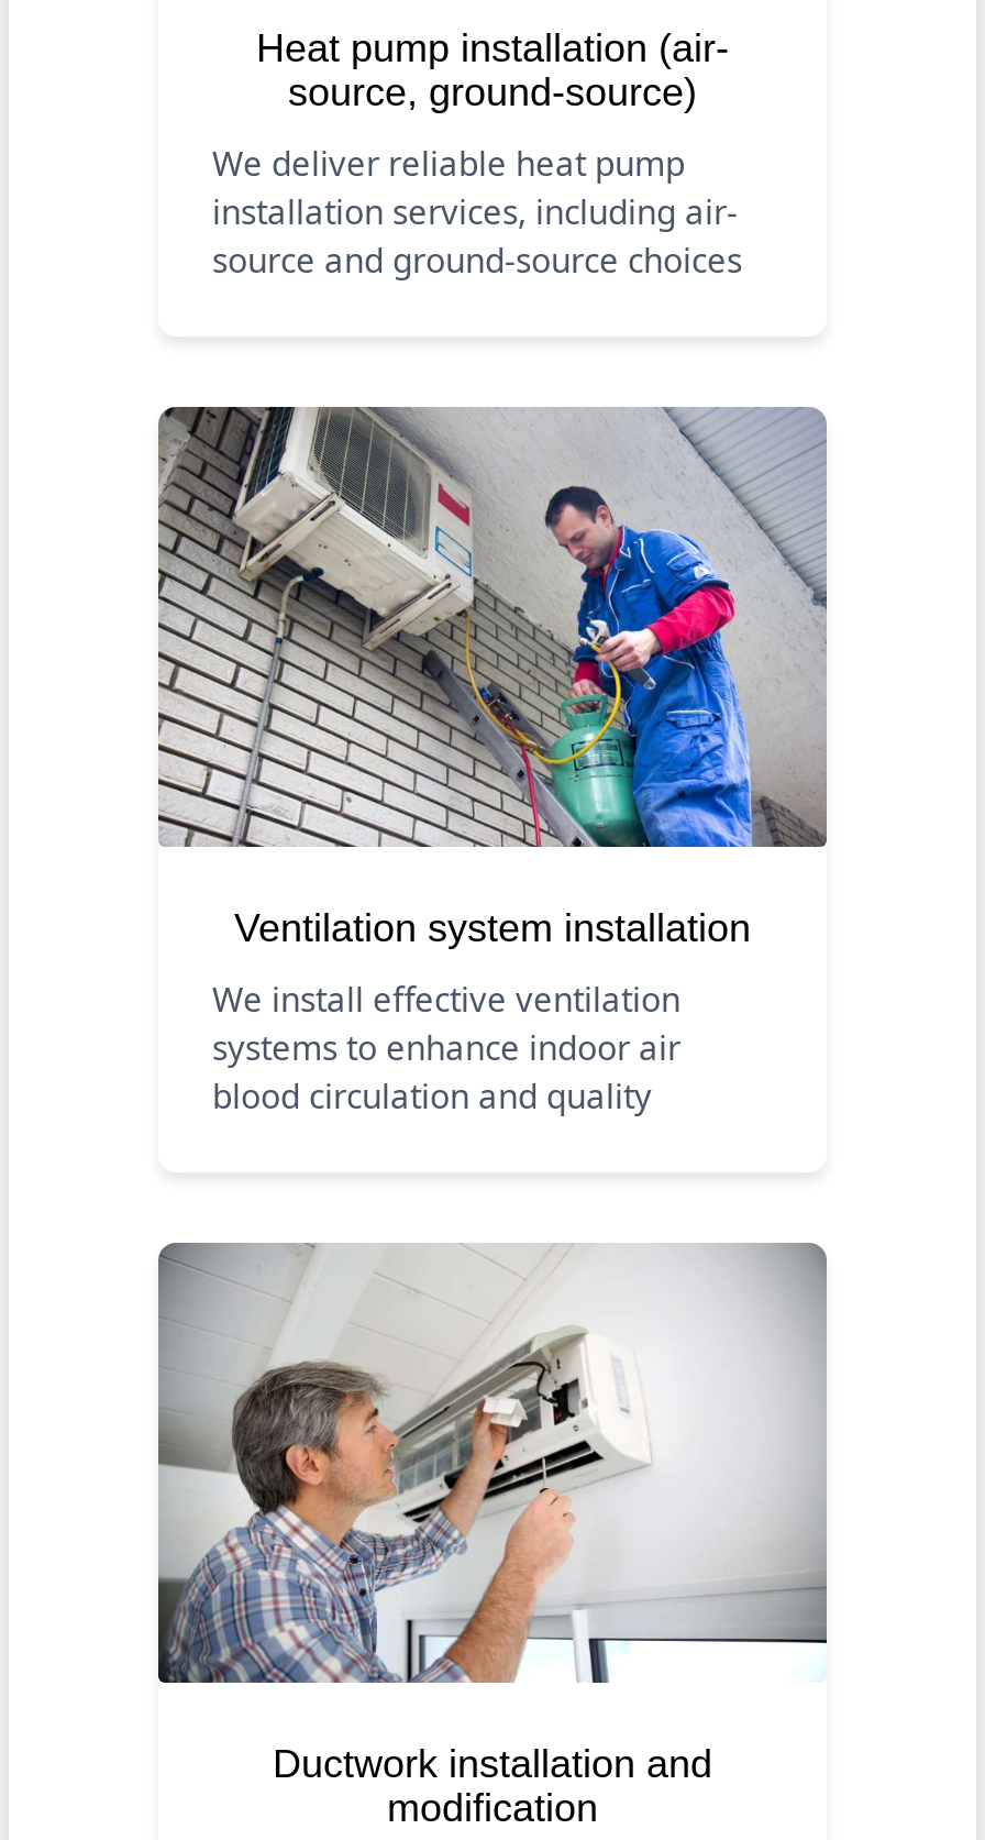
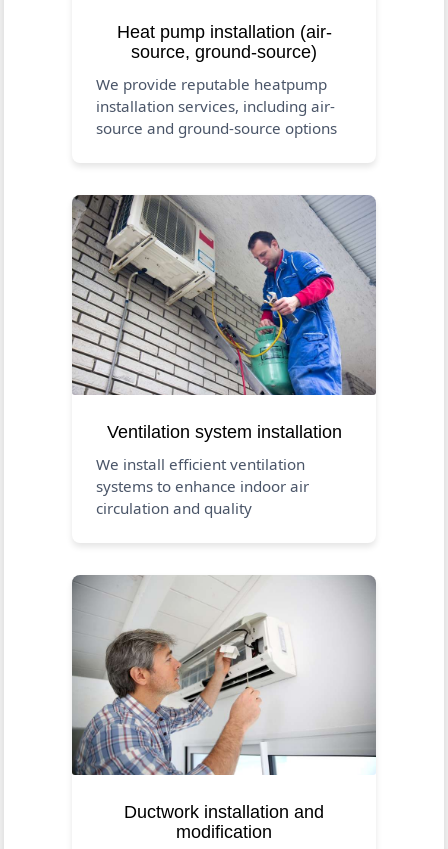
[212,140,685,184] We deliver reliable heat pump -> [96,74,327,94] We provide reputable heatpump
[212,237,742,281] source and ground-source choices -> [96,118,337,138] source and ground-source options
[212,976,680,1020] We install effective ventilation -> [96,454,305,474] We install efficient ventilation
[212,1073,652,1117] blood circulation and quality -> [96,498,252,518] circulation and quality

